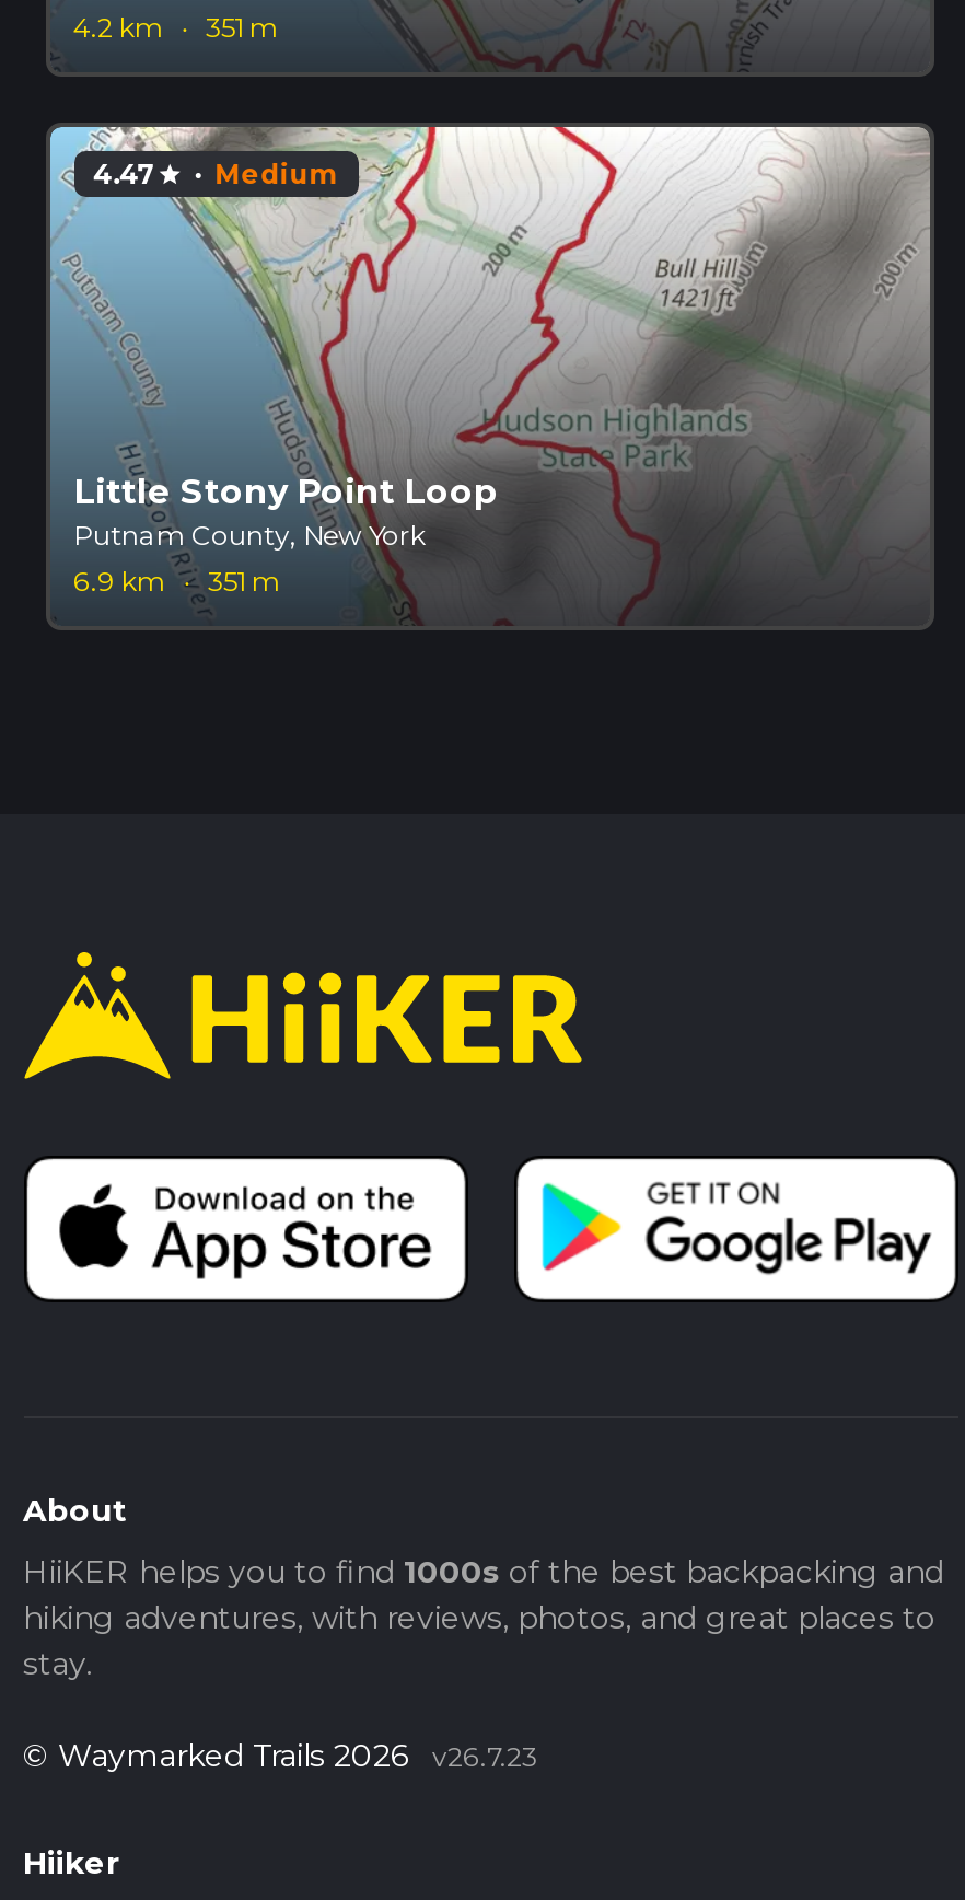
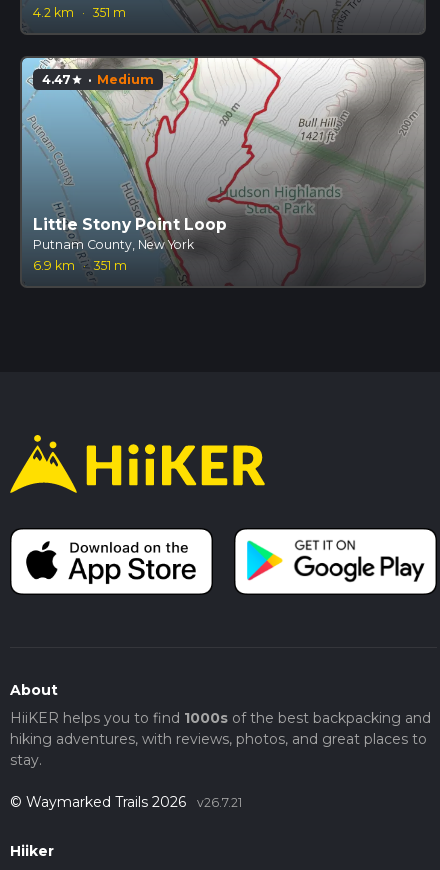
[23,1736,537,1775] © Waymarked Trails 2026 v26.7.23 -> [9,793,241,811] © Waymarked Trails 2026 v26.7.21

